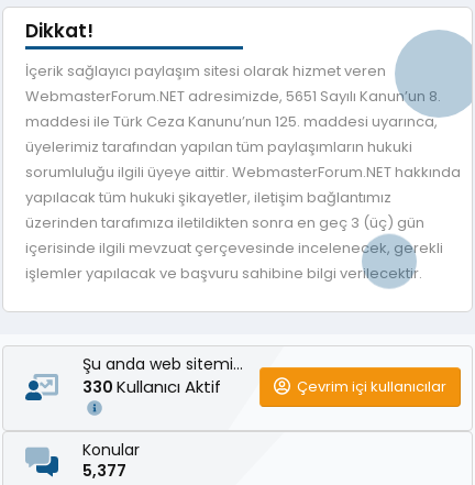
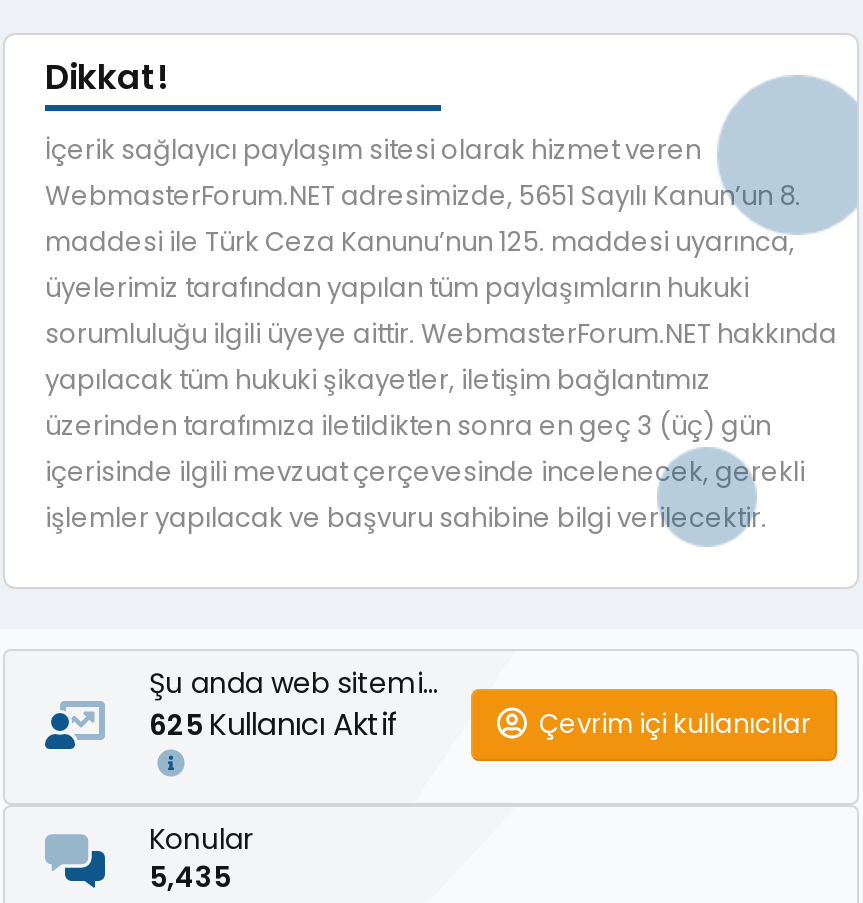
[82,375,225,398] 330 Kullanıcı Aktif -> [149,703,407,745] 625 Kullanıcı Aktif
[82,460,126,482] 5,377 -> [149,858,231,898] 5,435

